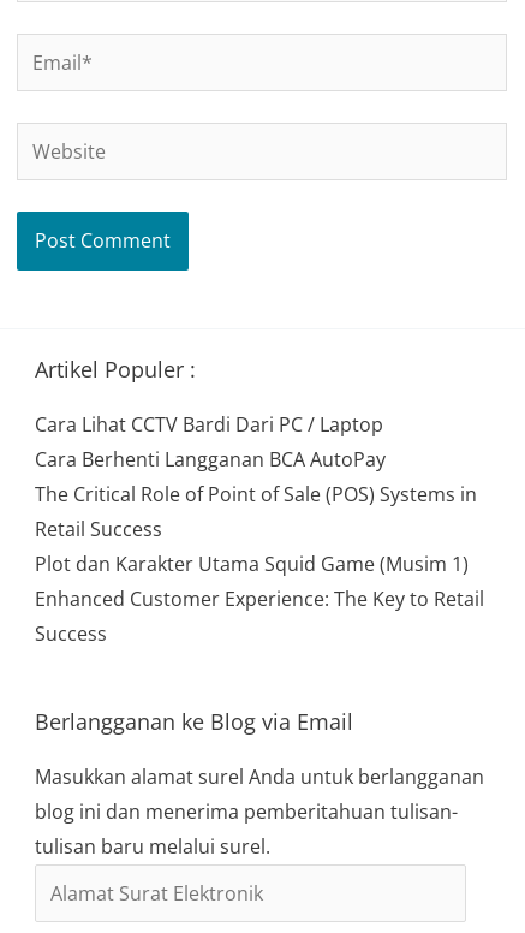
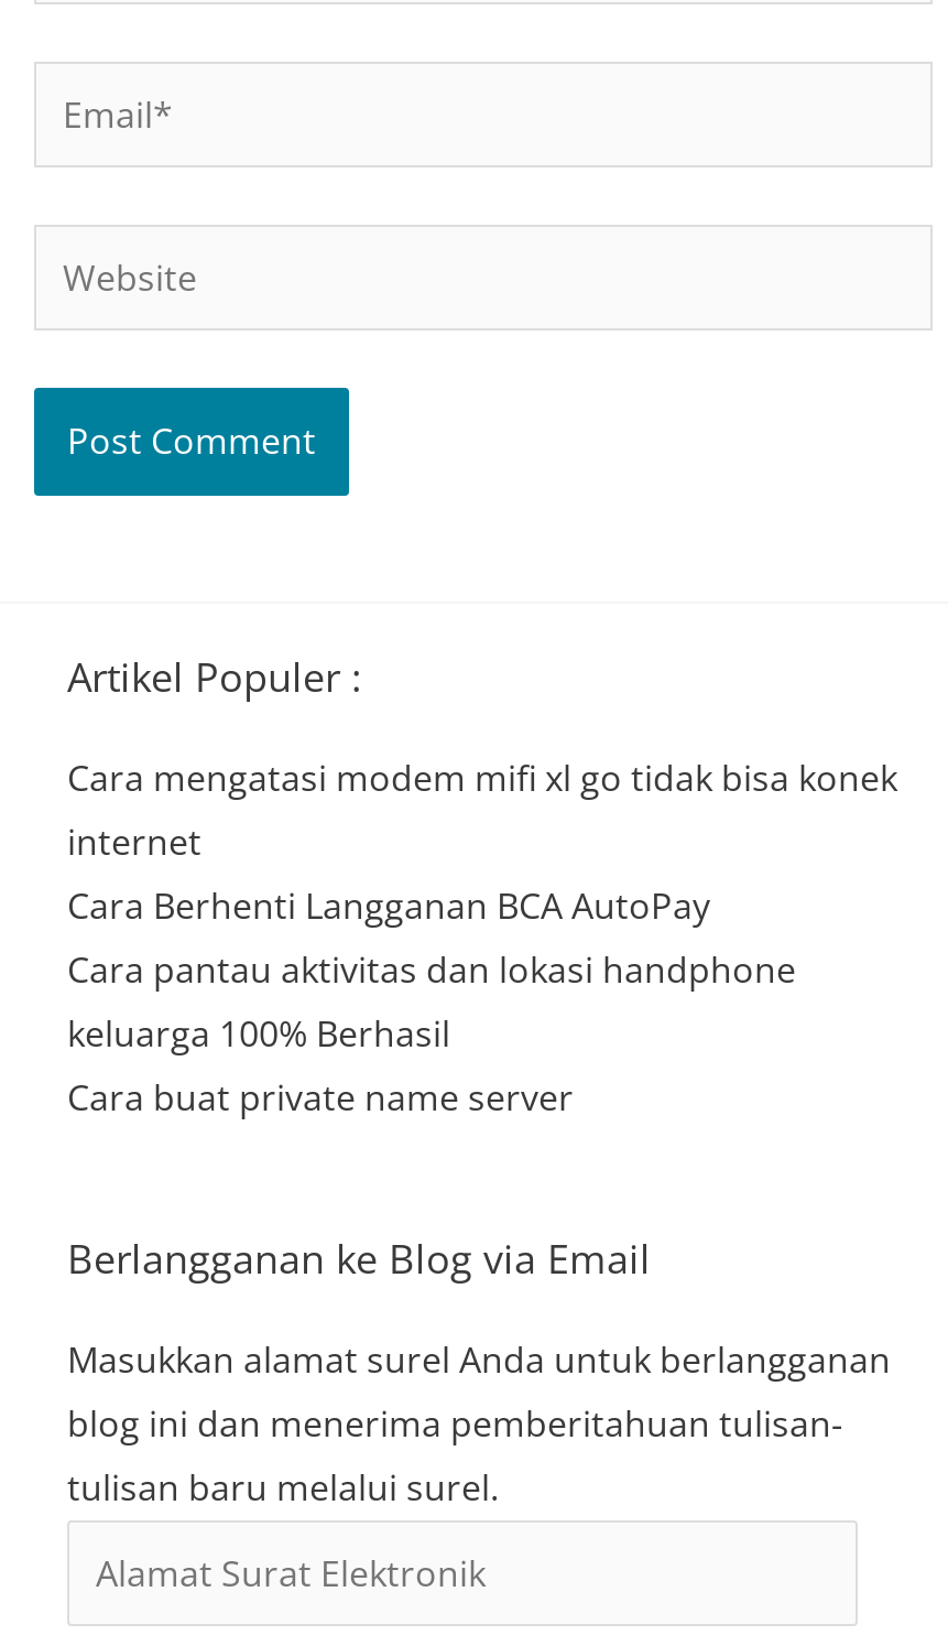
[35,411,383,438] Cara Lihat CCTV Bardi Dari PC / Laptop -> [67,754,897,866] Cara mengatasi modem mifi xl go tidak bisa konek | internet
moved [35,446,386,473] -> [67,882,710,930]: Cara Berhenti Langganan BCA AutoPay
[35,481,484,647] The Critical Role of Point of Sale (POS) Systems in | Retail Success | Plot dan Karakter Utama Squid Game (Musim 1) | Enhanced Customer Experience: The Key to Retail | Success -> [67,946,796,1122] Cara pantau aktivitas dan lokasi handphone | keluarga 100% Berhasil | Cara buat private name server

